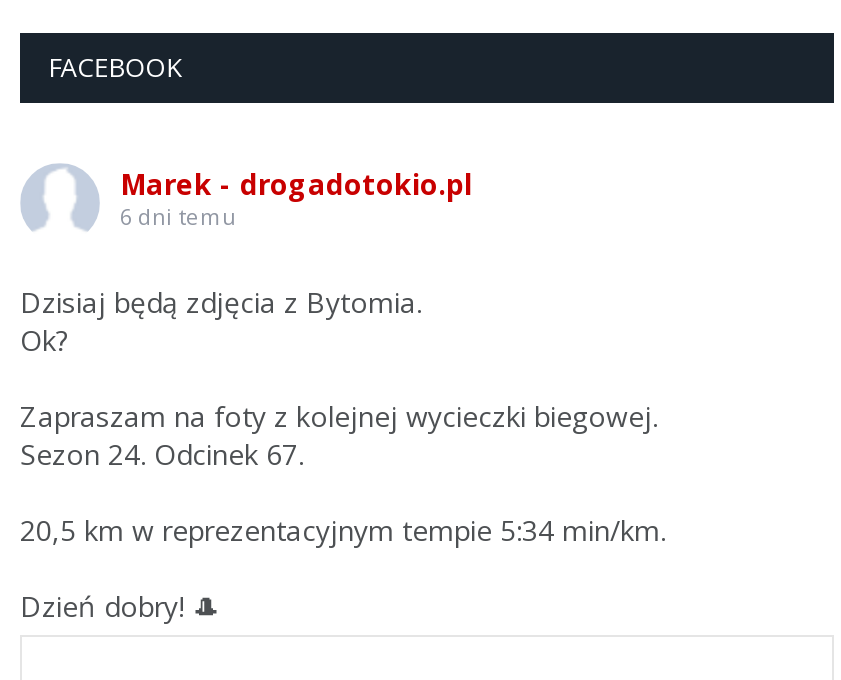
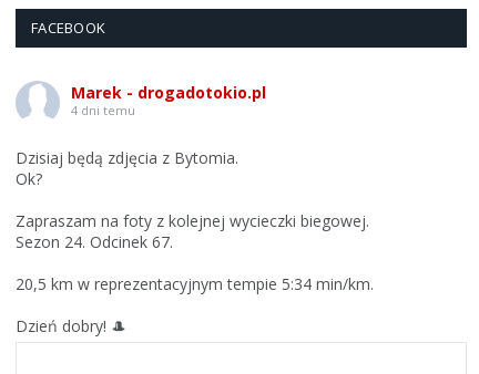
[120,202,236,232] 6 dni temu -> [71,101,135,118] 4 dni temu

